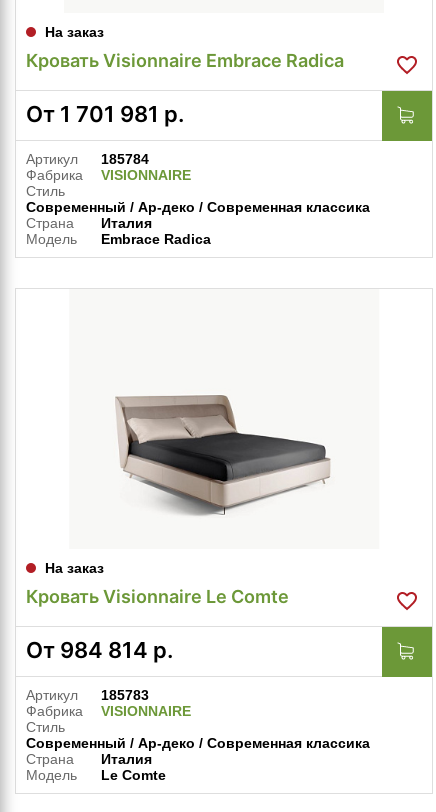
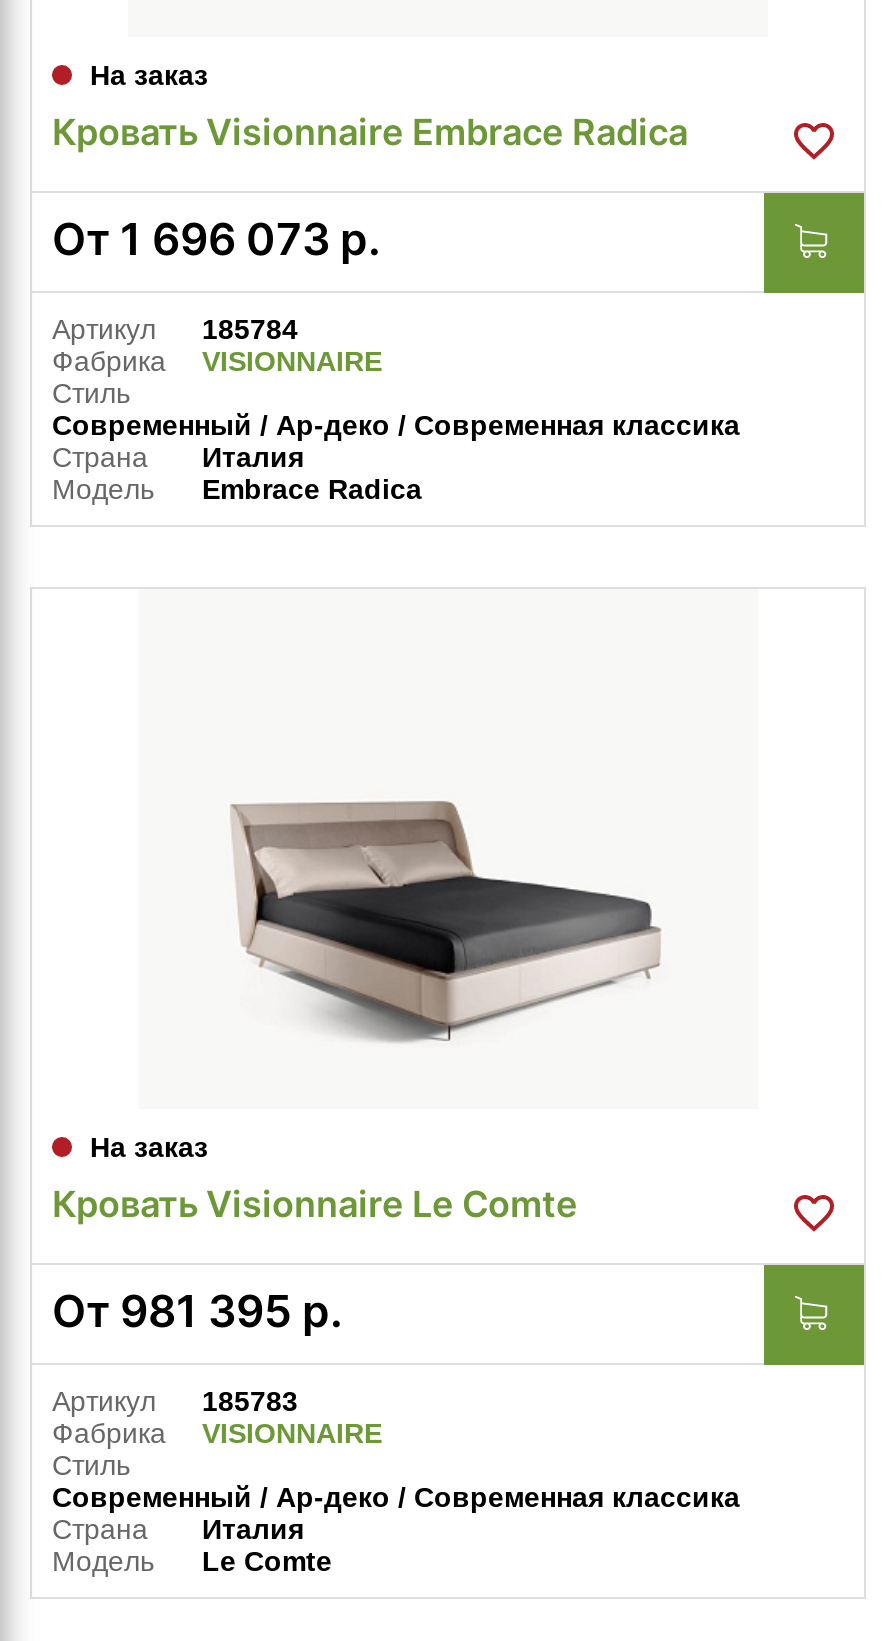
[26,101,184,127] От 1 701 981 р. -> [52,213,380,265] От 1 696 073 р.
[26,637,173,663] От 984 814 р. -> [52,1285,342,1337] От 981 395 р.

